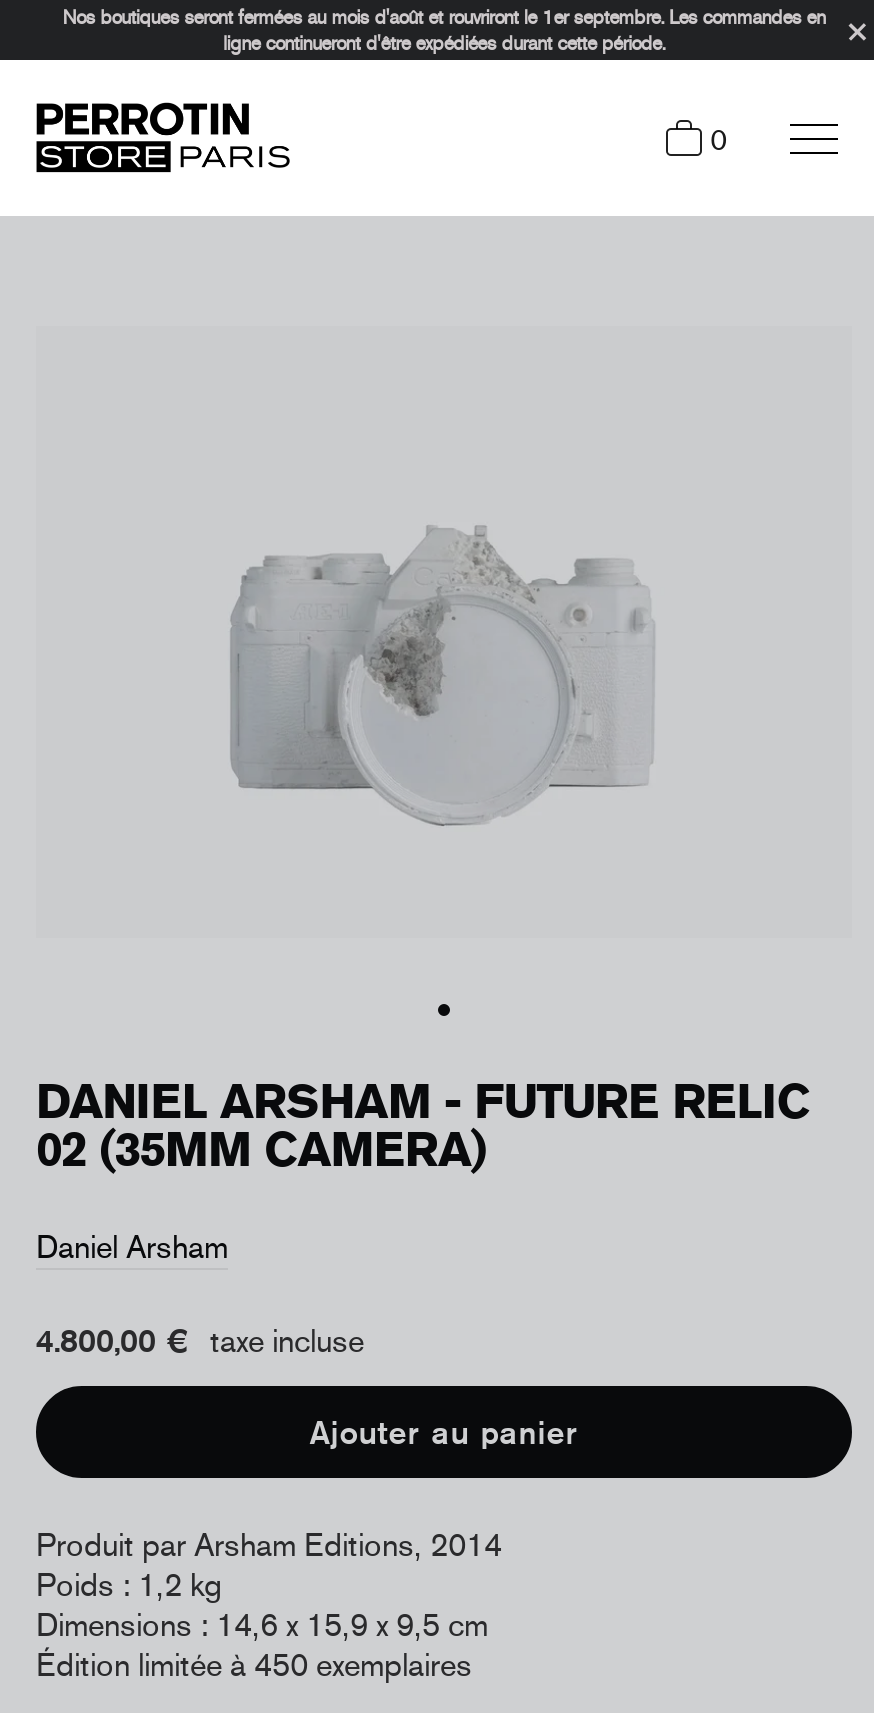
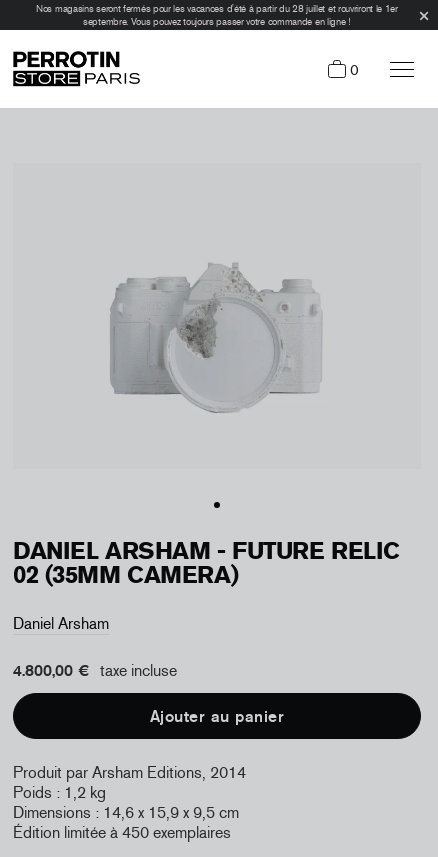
[63,4,825,56] Nos boutiques seront fermées au mois d'août et rouvriront le 1er septembre. Les commandes en | ligne continueront d'être expédiées durant cette période. -> [36,2,398,28] Nos magasins seront fermés pour les vacances d'été à partir du 28 juillet et rouvriront le 1er | septembre. Vous pouvez toujours passer votre commande en ligne !

